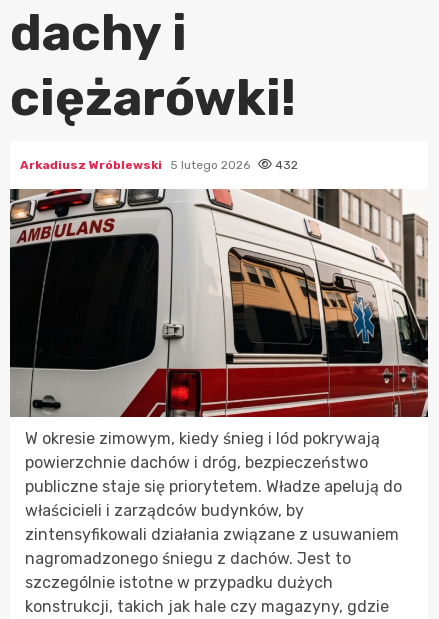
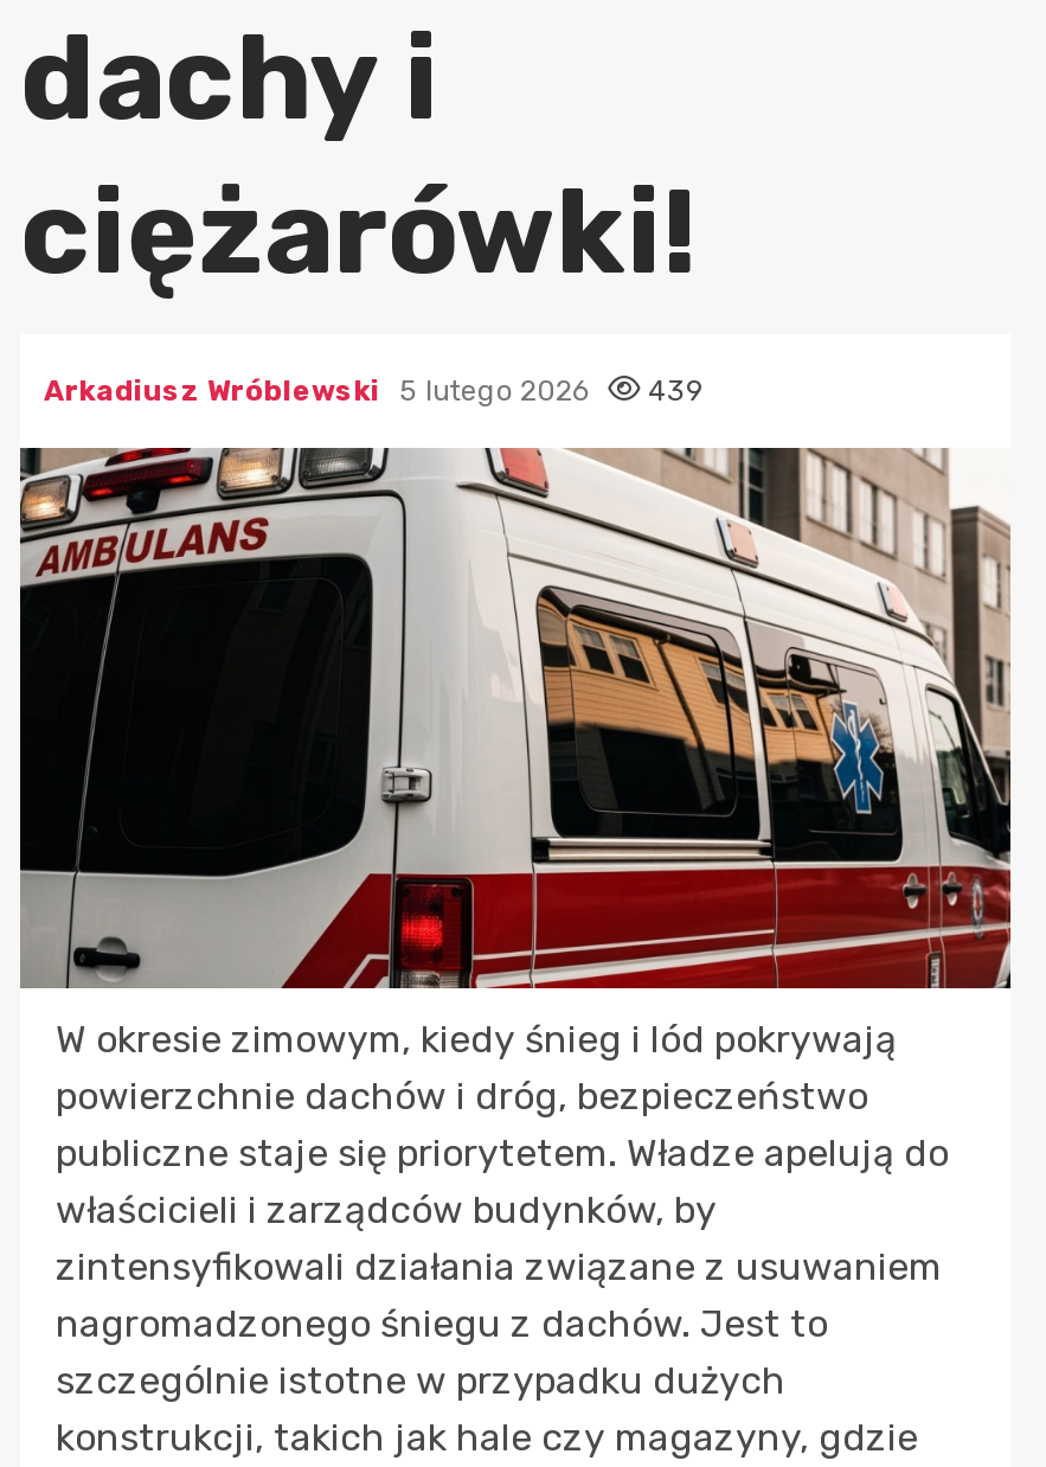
[20,158,298,172] Arkadiusz Wróblewski 5 lutego 2026 432 -> [44,374,705,408] Arkadiusz Wróblewski 5 lutego 2026 439

